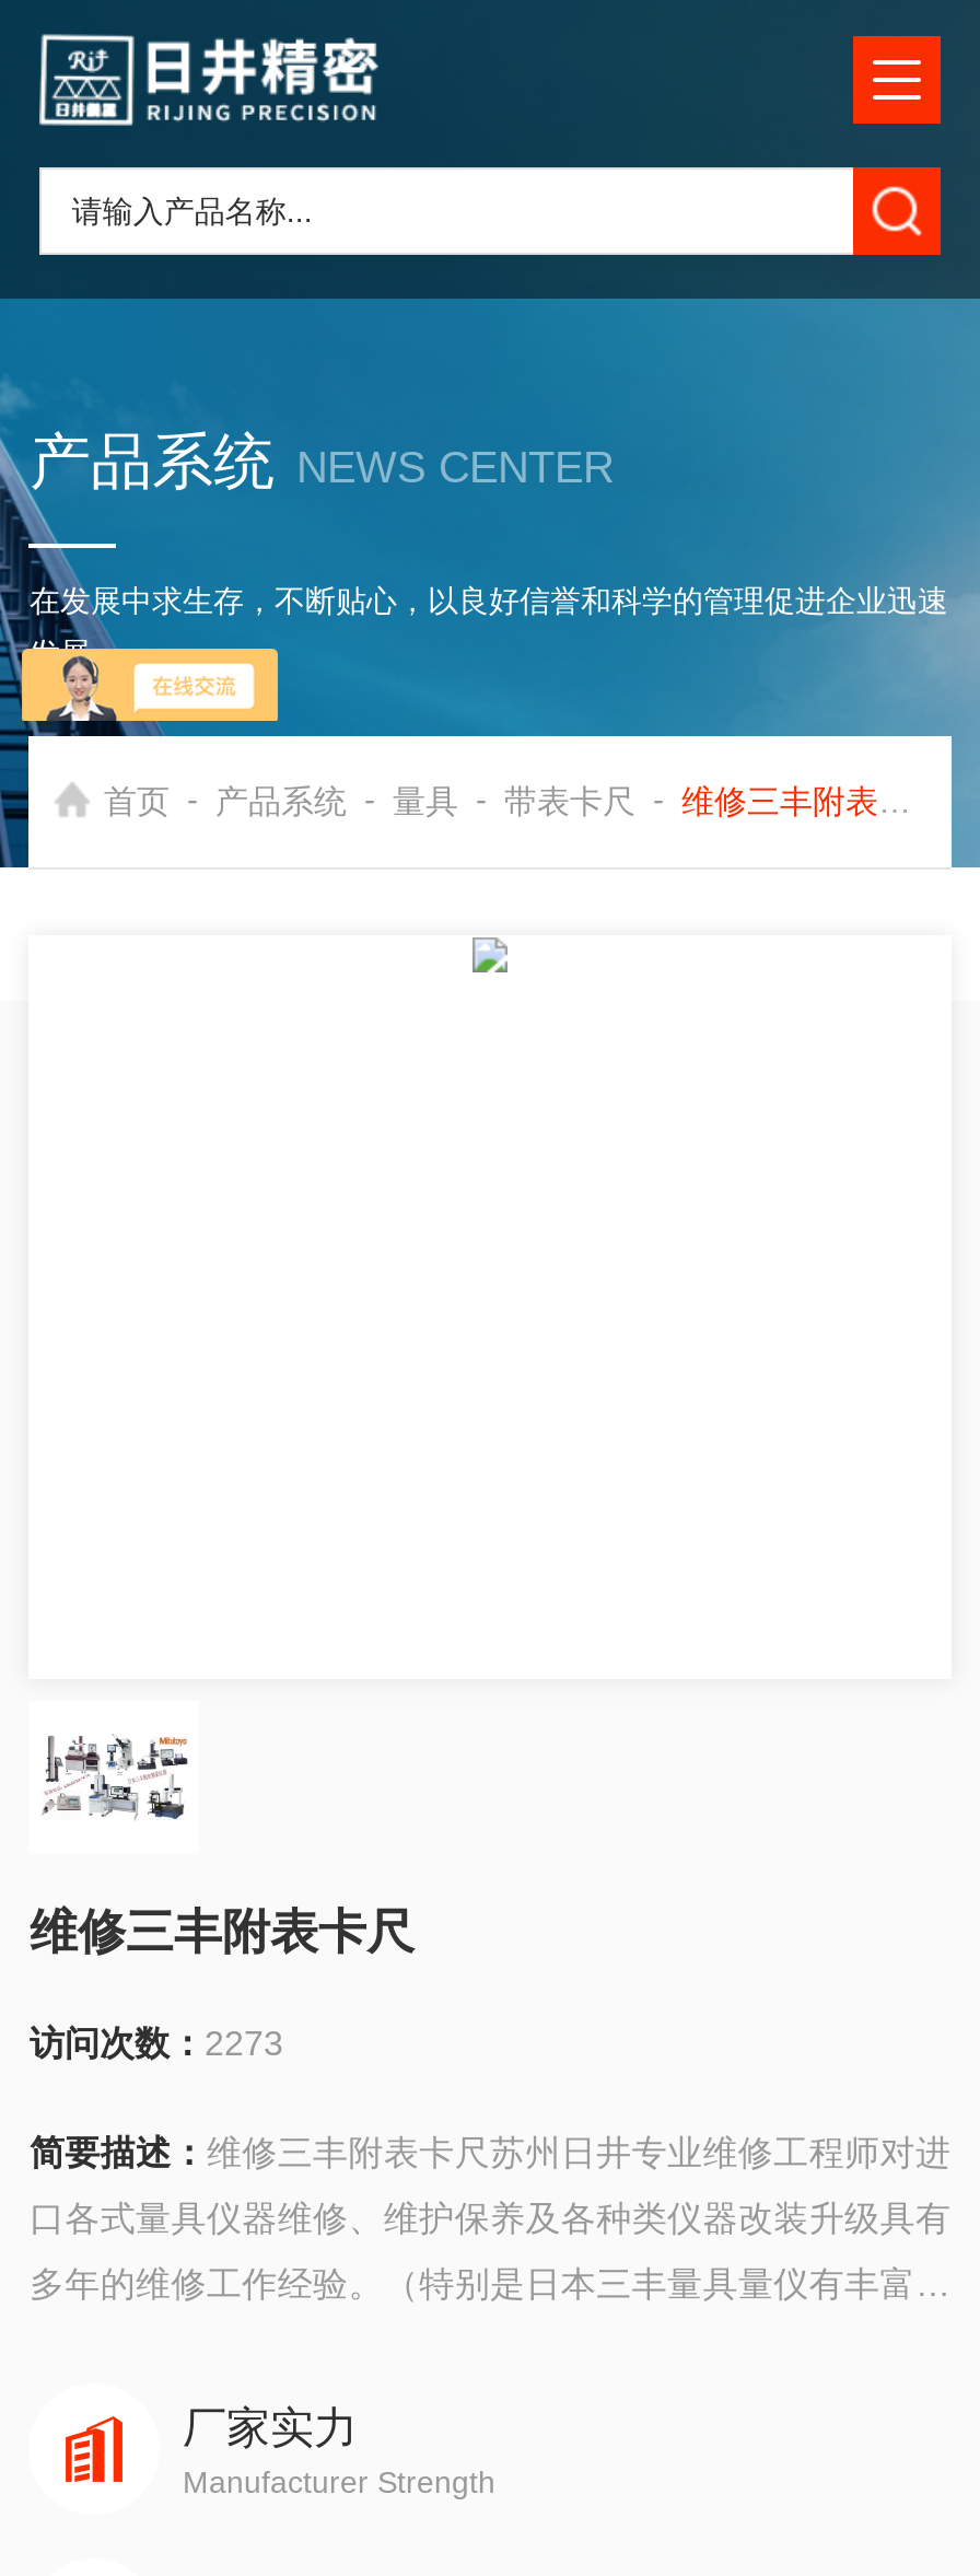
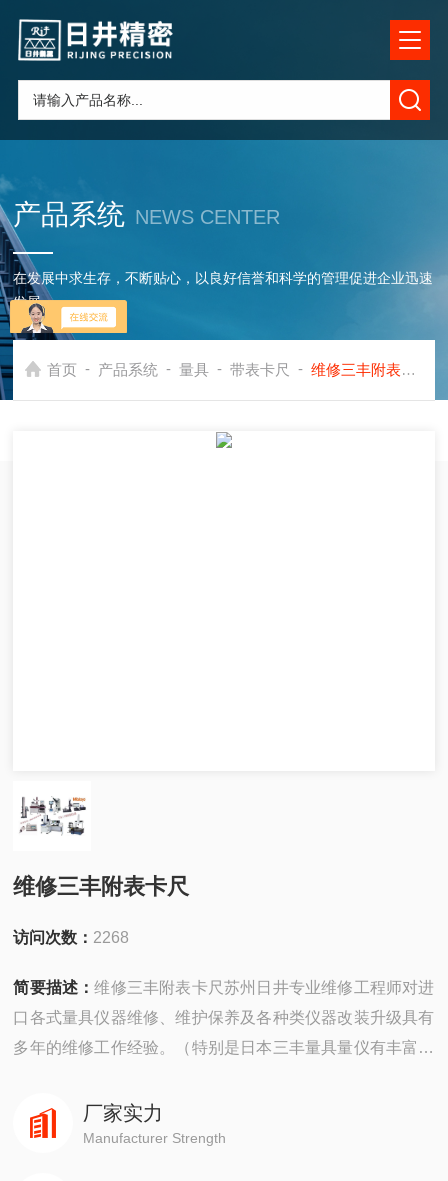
[29,2025,283,2062] 访问次数：2273 -> [13,929,129,946] 访问次数：2268

